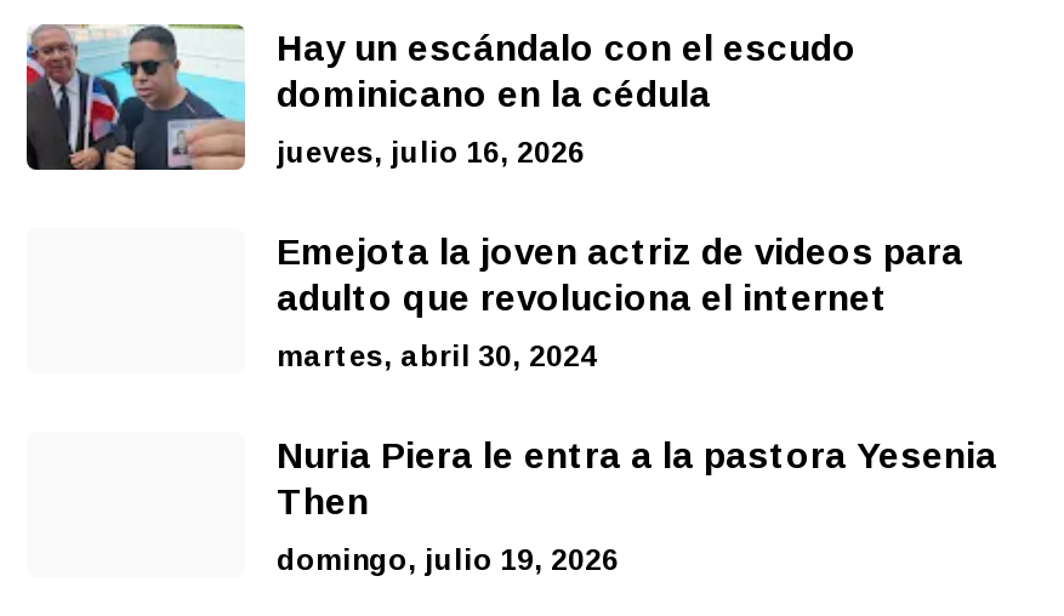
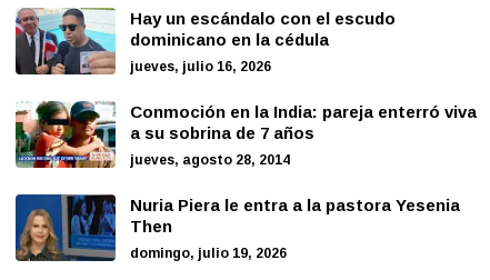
none -> [14,100,114,169] [image]
none -> [14,193,117,262] [image]
[277,231,963,318] Emejota la joven actriz de videos para | adulto que revoluciona el internet -> [130,102,477,142] Conmoción en la India: pareja enterró viva | a su sobrina de 7 años
[277,340,597,374] martes, abril 30, 2024 -> [130,152,290,168] jueves, agosto 28, 2014

